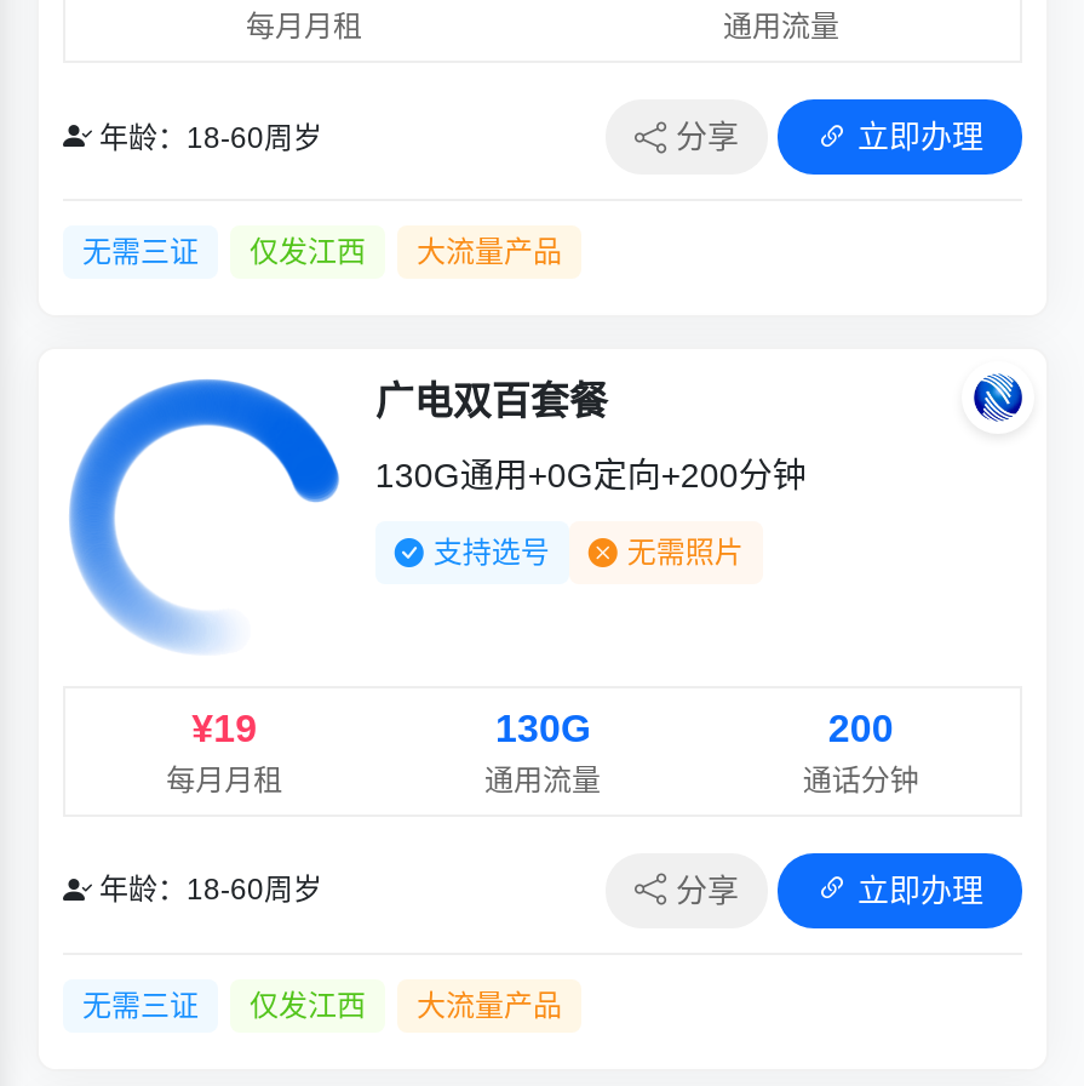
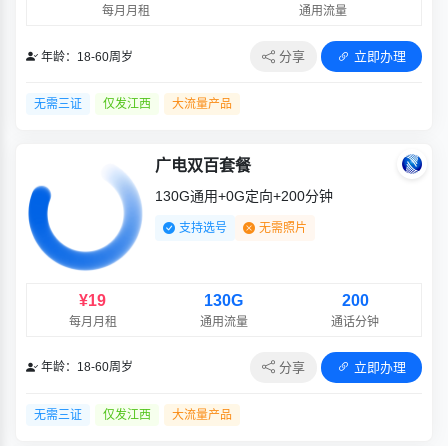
[73,378,344,655] [image] -> [29,157,143,271] [image]

